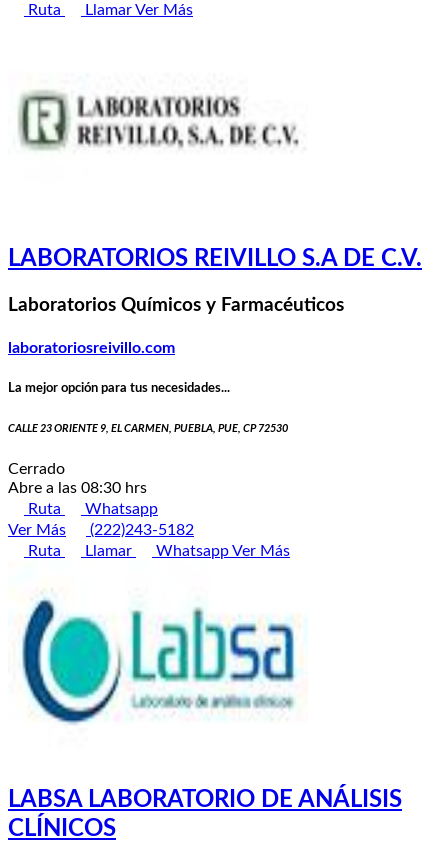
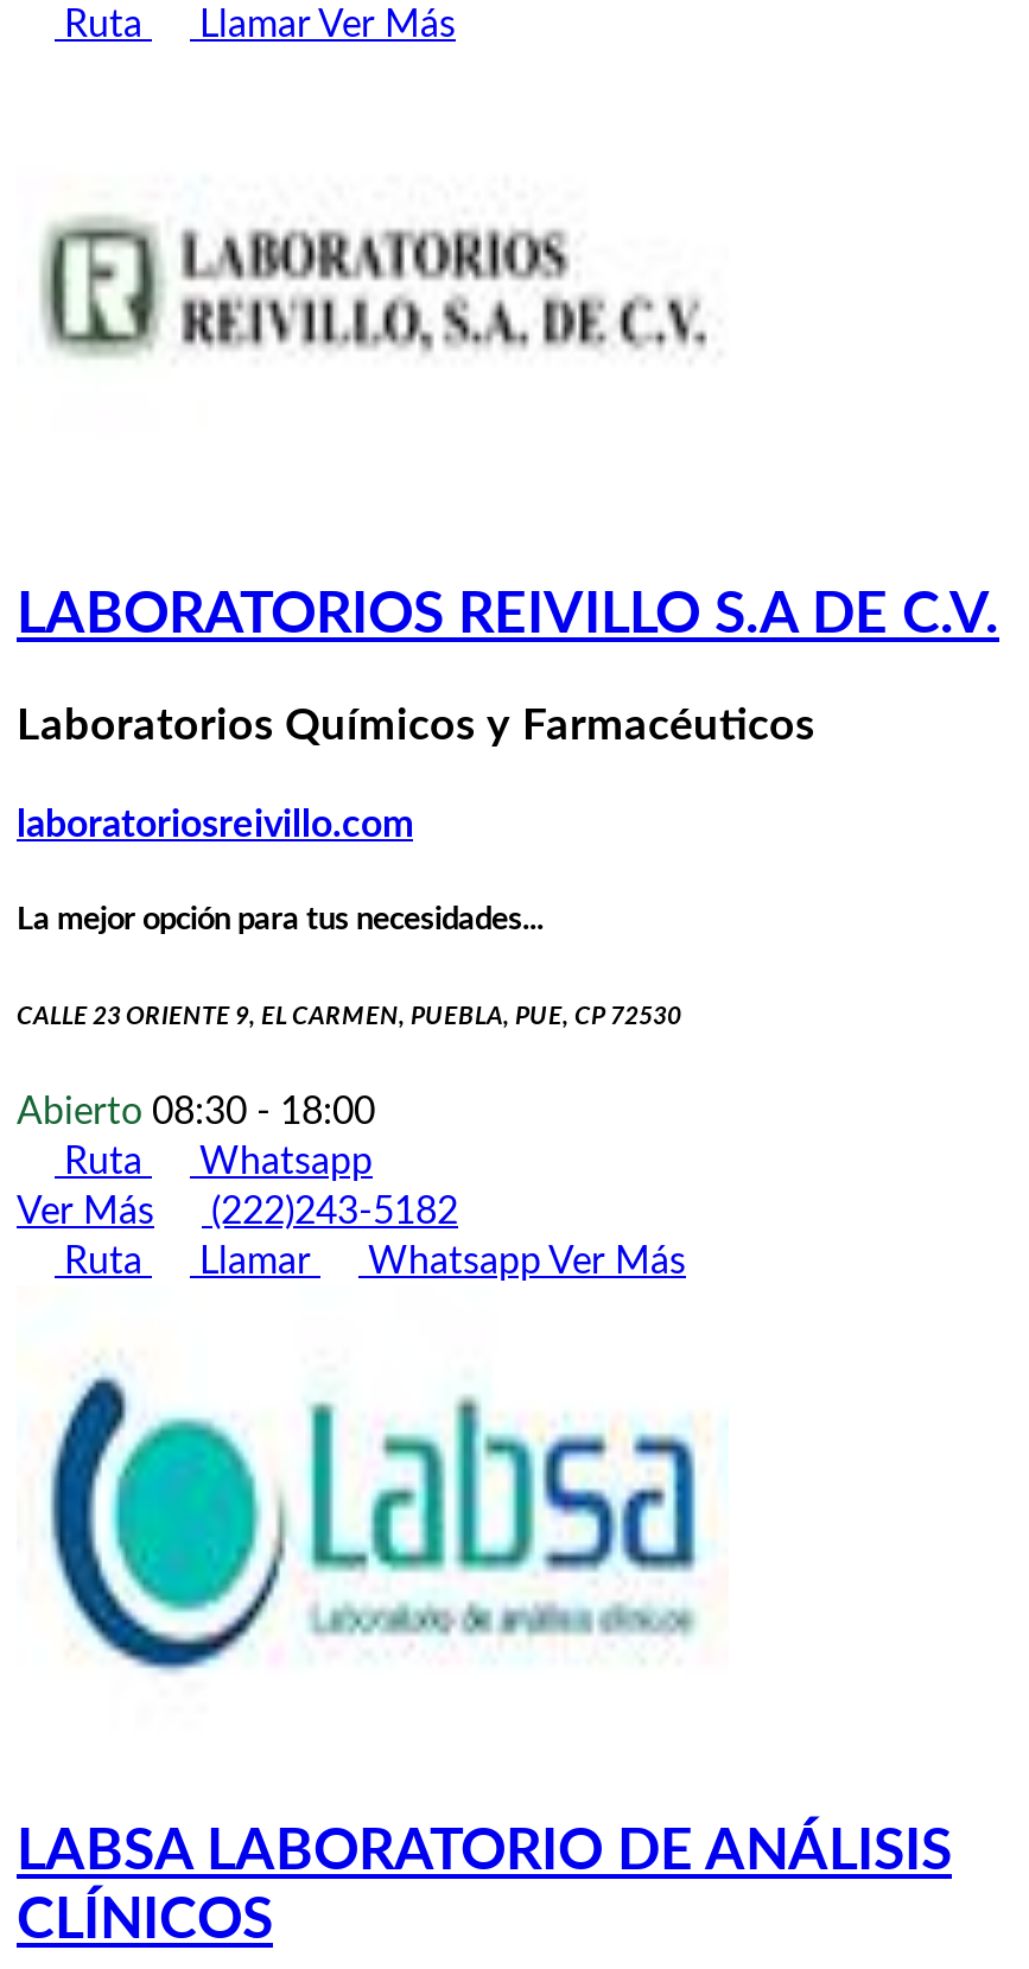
[8,461,147,496] Cerrado | Abre a las 08:30 hrs -> [17,1094,375,1132] Abierto 08:30 - 18:00

